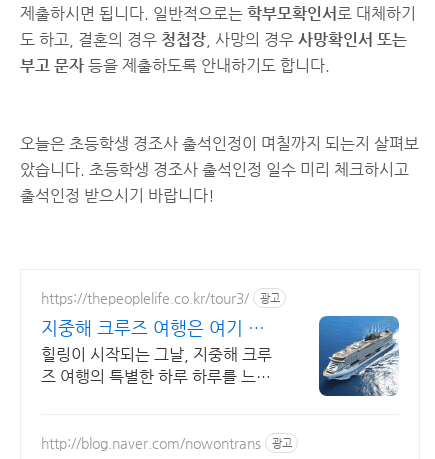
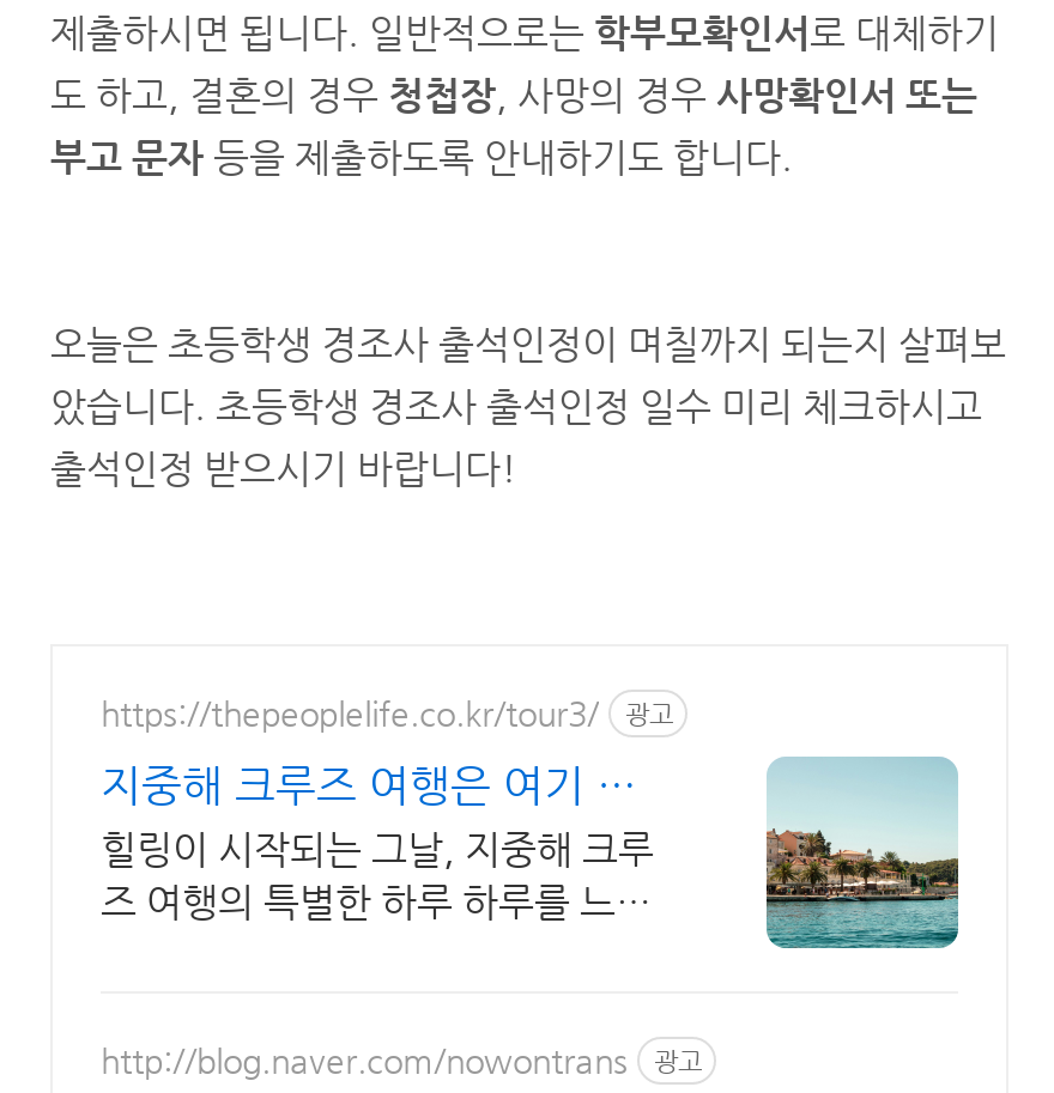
[318,316,399,397] [image] -> [764,759,961,951] [image]

